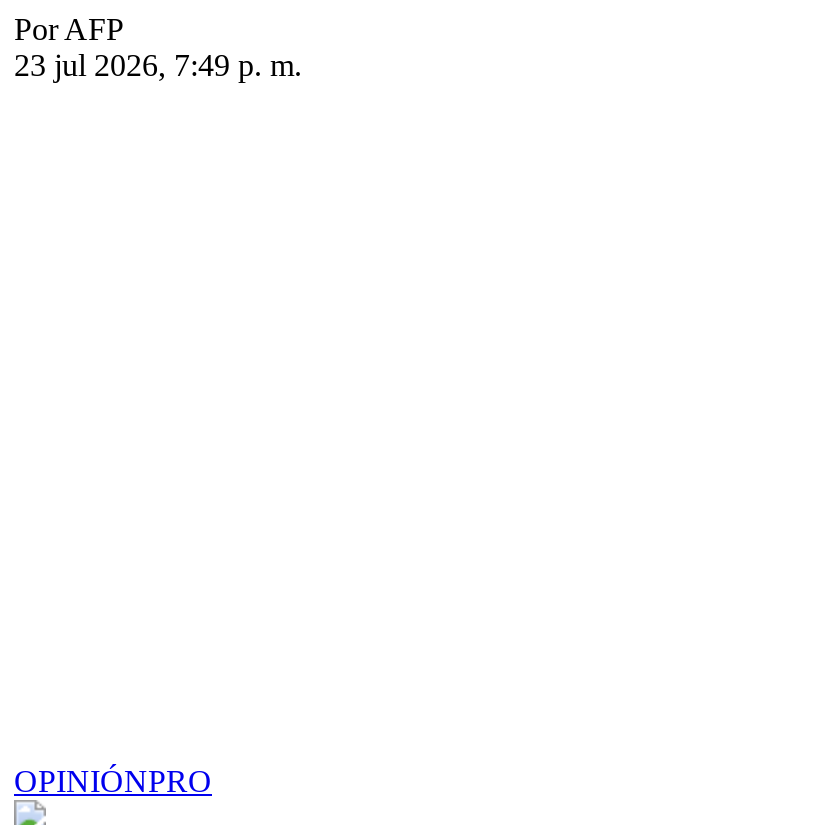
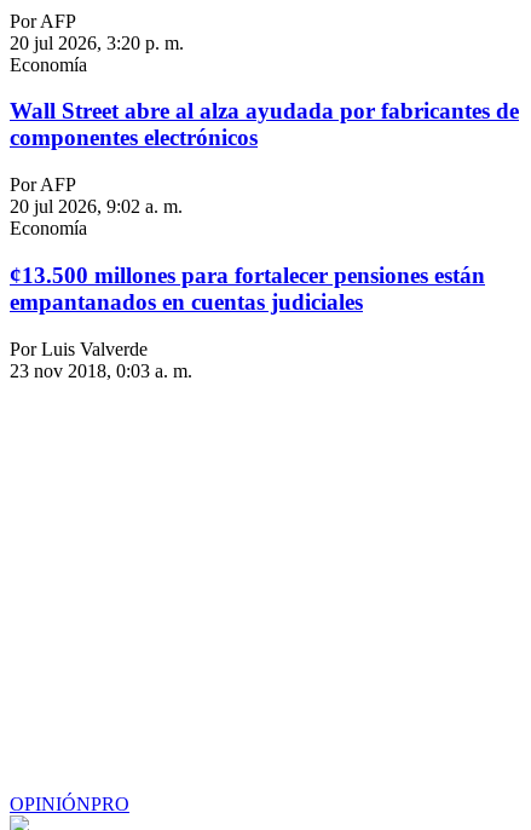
[14,48,302,82] 23 jul 2026, 7:49 p. m. -> [10,32,519,381] 20 jul 2026, 3:20 p. m. | Economía | Wall Street abre al alza ayudada por fabricantes de | componentes electrónicos | Por AFP | 20 jul 2026, 9:02 a. m. | Economía | ¢13.500 millones para fortalecer pensiones están | empantanados en cuentas judiciales | Por Luis Valverde | 23 nov 2018, 0:03 a. m.

